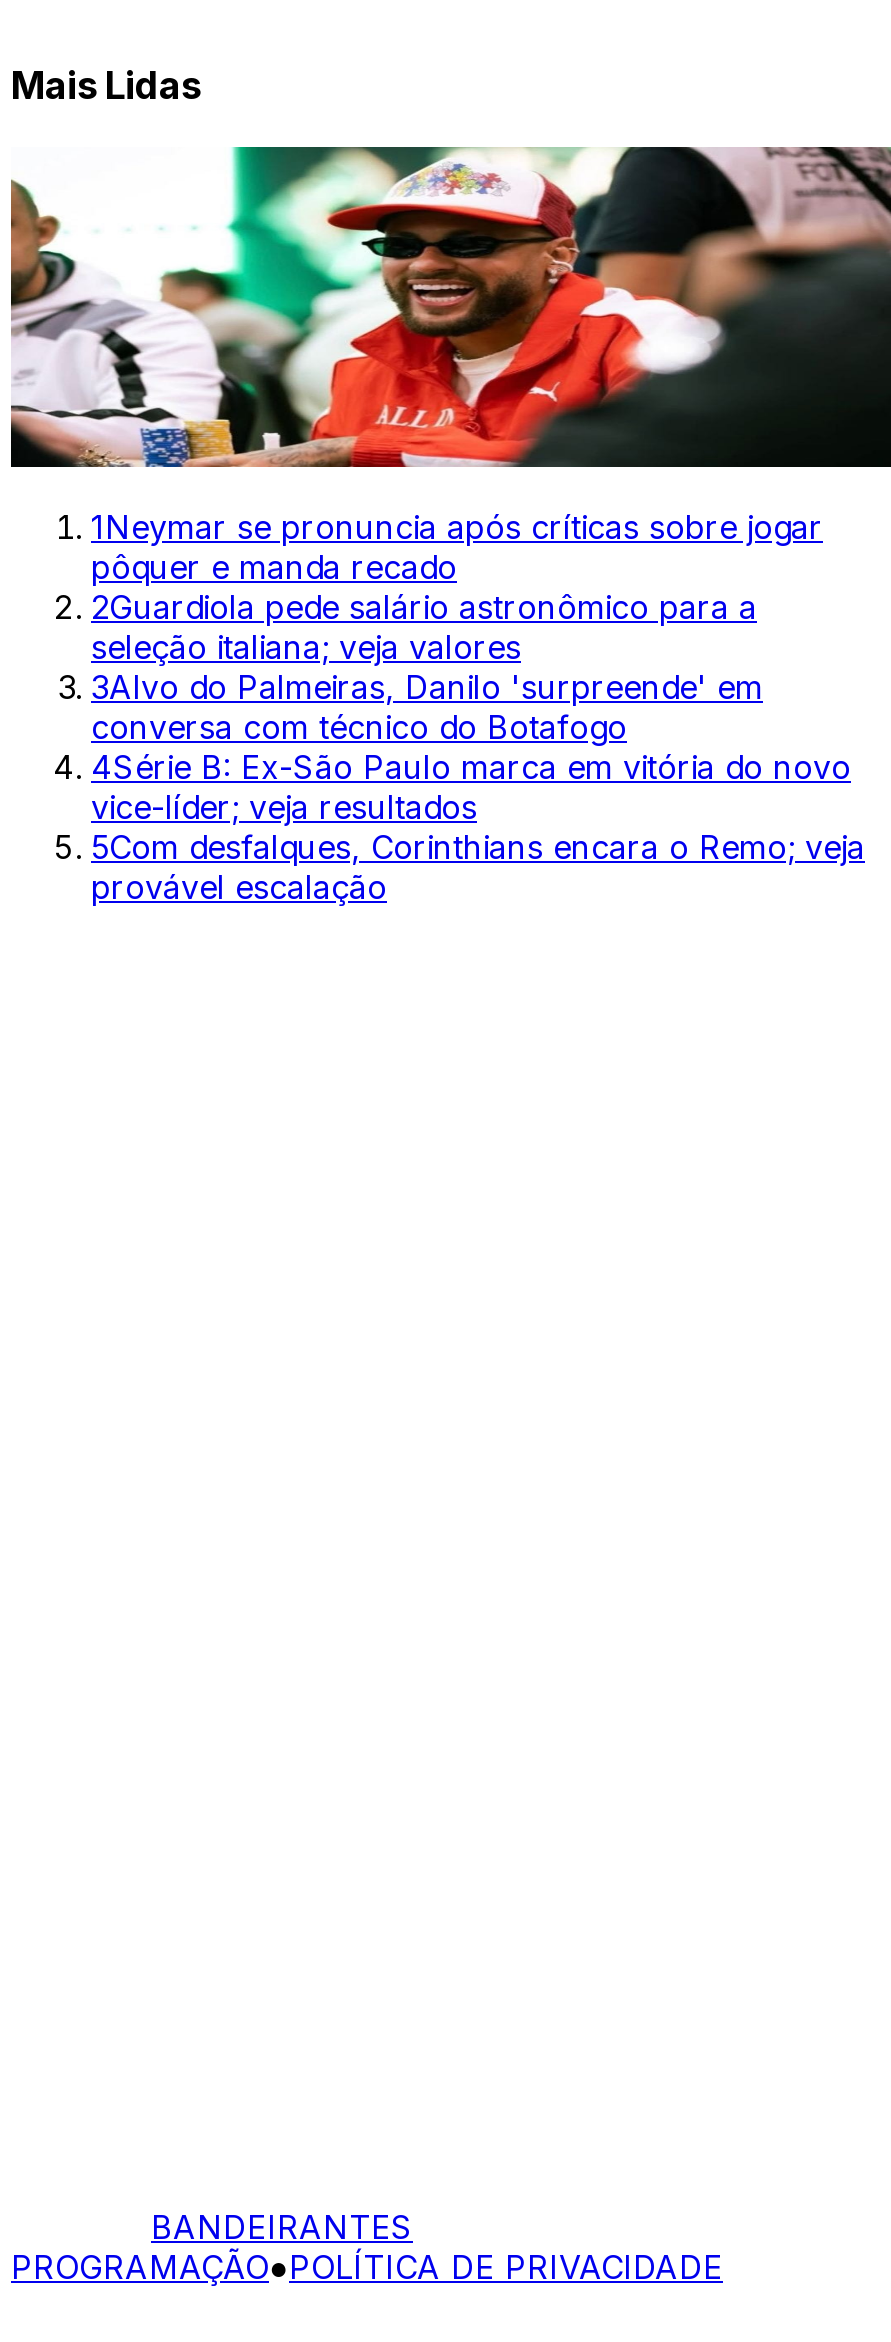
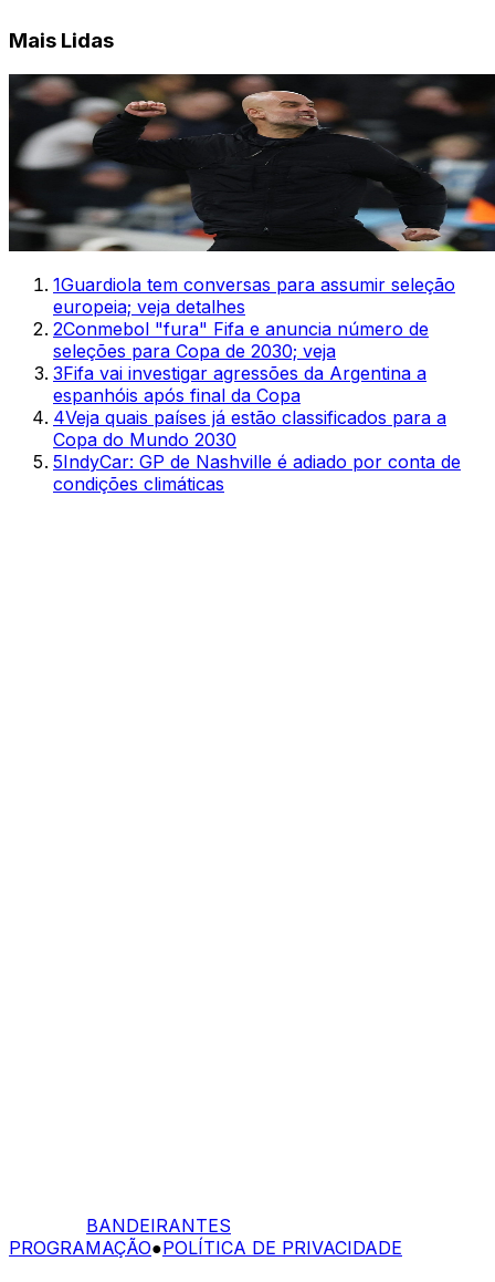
[9,145,885,907] [image] | 1 Neymar se pronuncia após críticas sobre jogar | pôquer e manda recado | 2Guardiola pede salário astronômico para a | seleção italiana; veja valores | 3Alvo do Palmeiras, Danilo 'surpreende' em | conversa com técnico do Botafogo | 4Série B: Ex-São Paulo marca em vitória do novo | vice-líder; veja resultados | 5Com desfalques, Corinthians encara o Remo; veja | provável escalação -> [8,73,492,495] [image] | 1 Guardiola tem conversas para assumir seleção | europeia; veja detalhes | 2Conmebol "fura" Fifa e anuncia número de | seleções para Copa de 2030; veja | 3Fifa vai investigar agressões da Argentina a | espanhóis após final da Copa | 4Veja quais países já estão classificados para a | Copa do Mundo 2030 | 5IndyCar: GP de Nashville é adiado por conta de | condições climáticas

